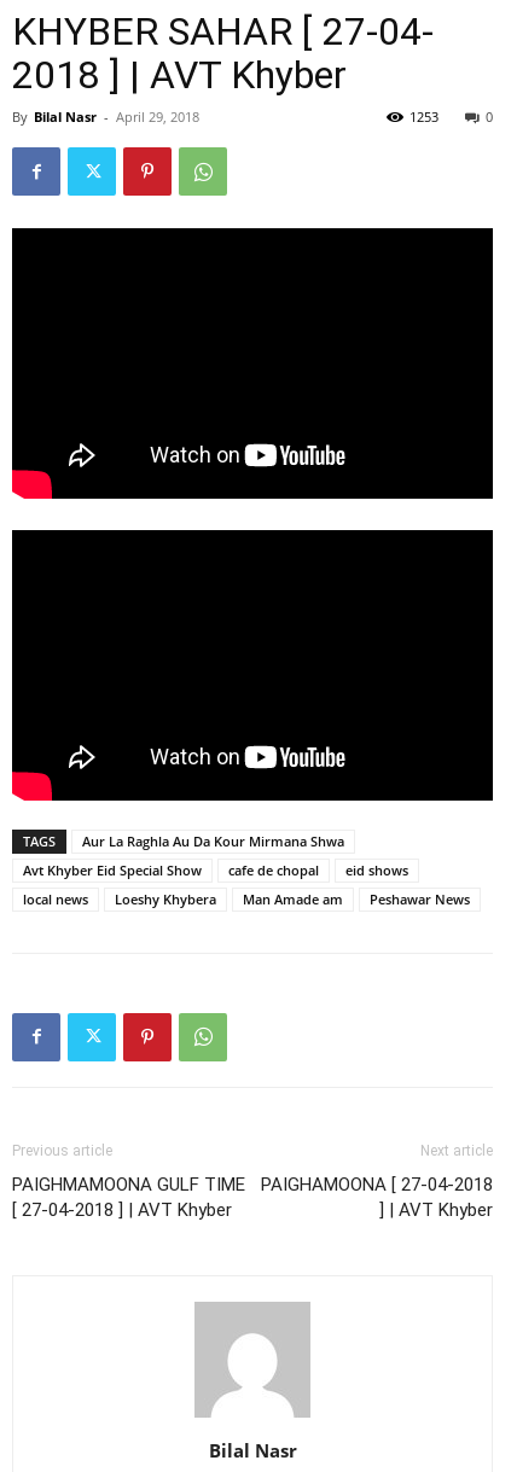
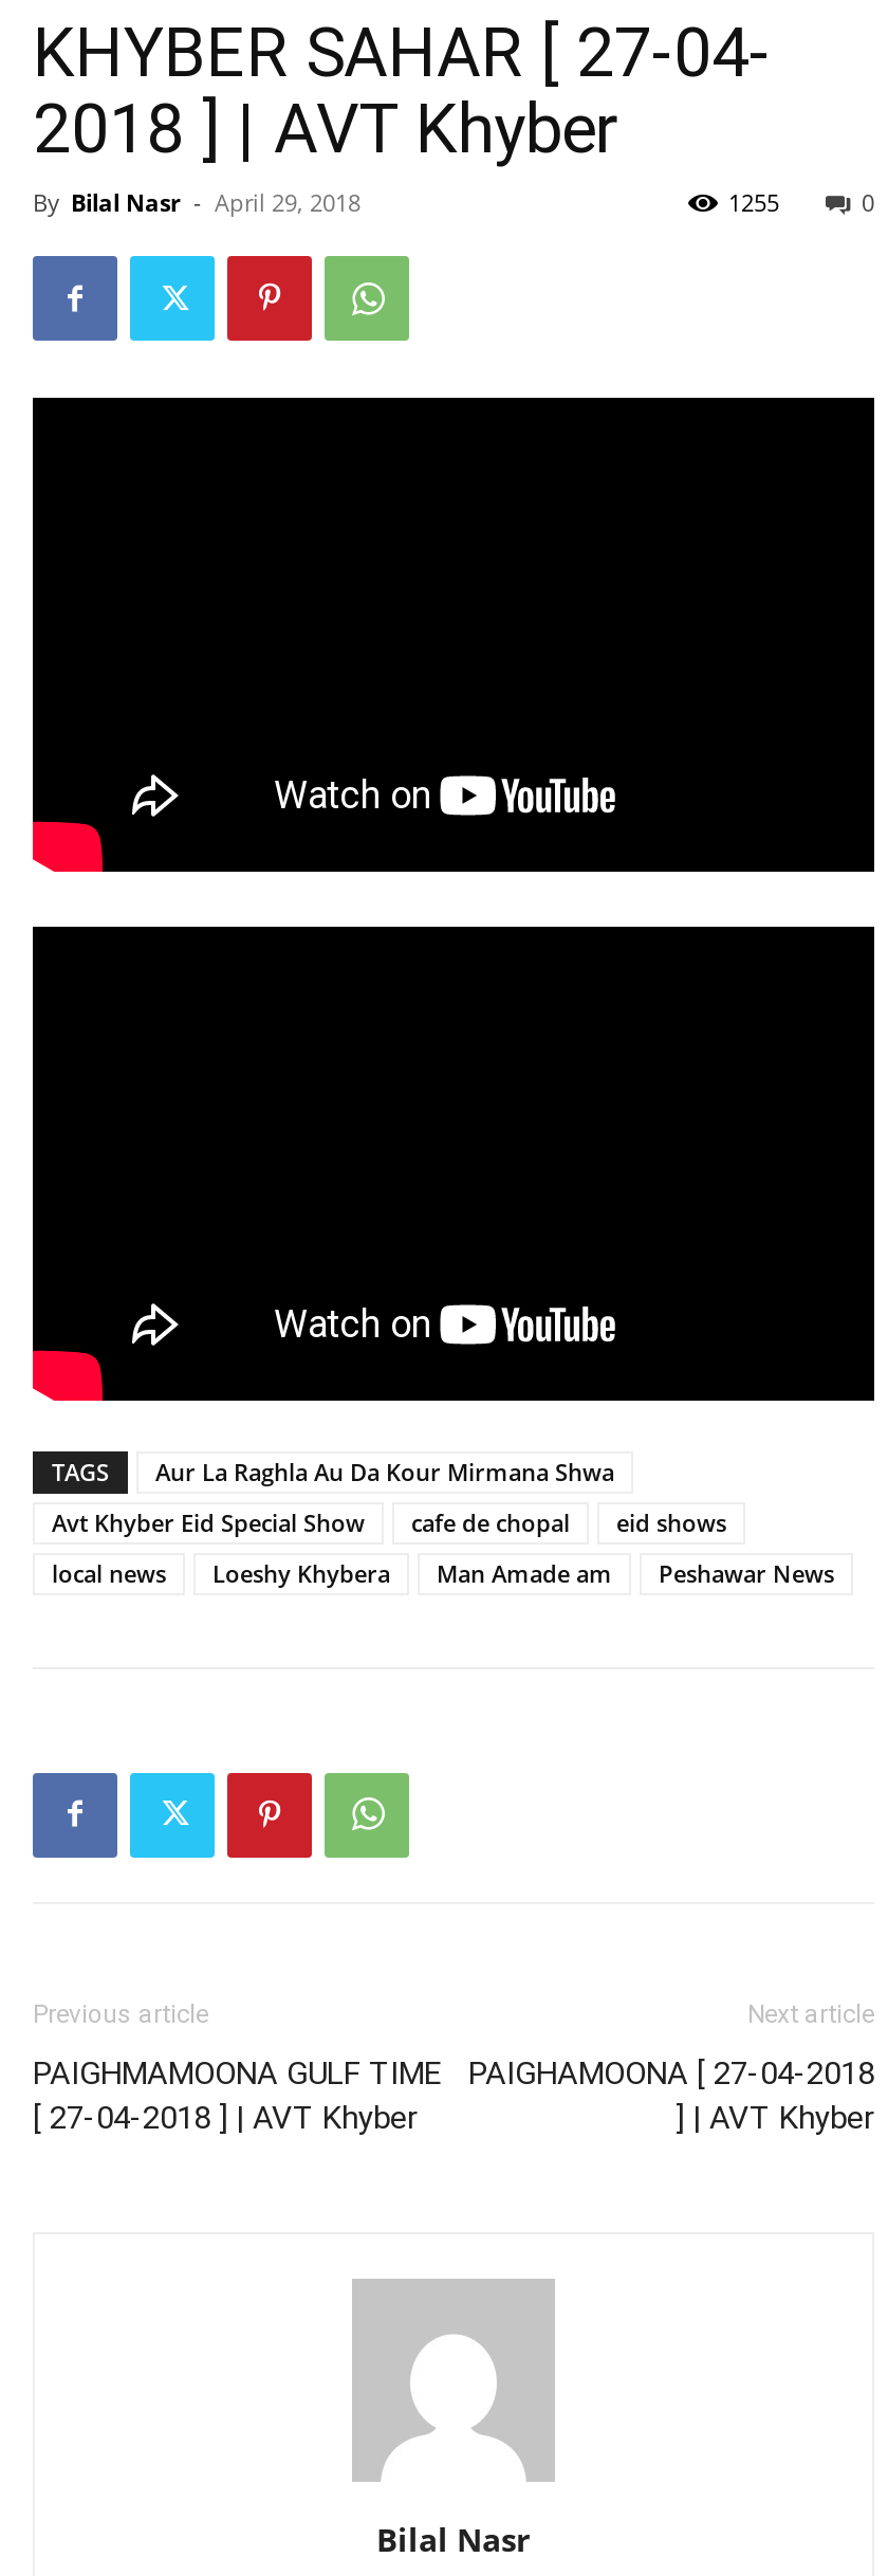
[409,107,438,126] 1253 -> [728,186,779,218] 1255

